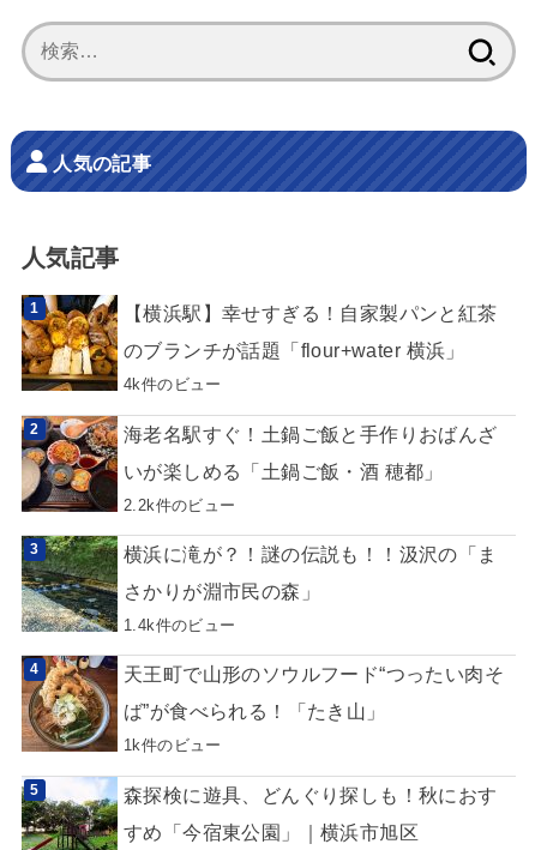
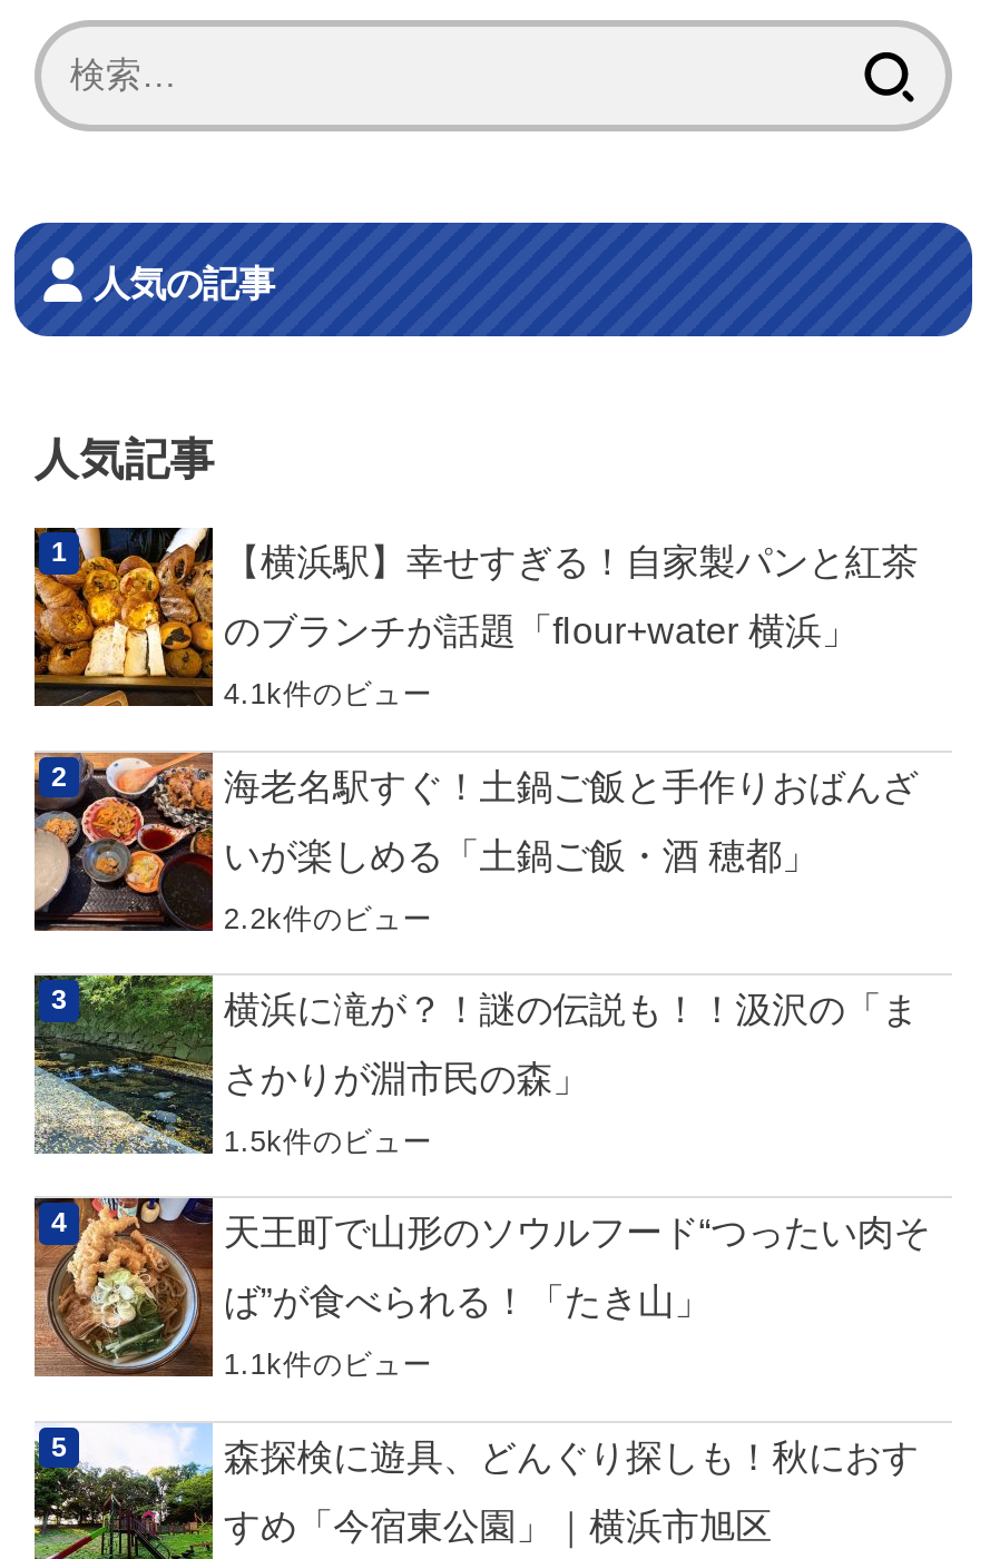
[123,375,222,393] 4k件のビュー -> [224,677,432,711] 4.1k件のビュー
[123,616,236,634] 1.4k件のビュー -> [224,1125,432,1158] 1.5k件のビュー
[123,736,222,754] 1k件のビュー -> [224,1348,432,1381] 1.1k件のビュー

